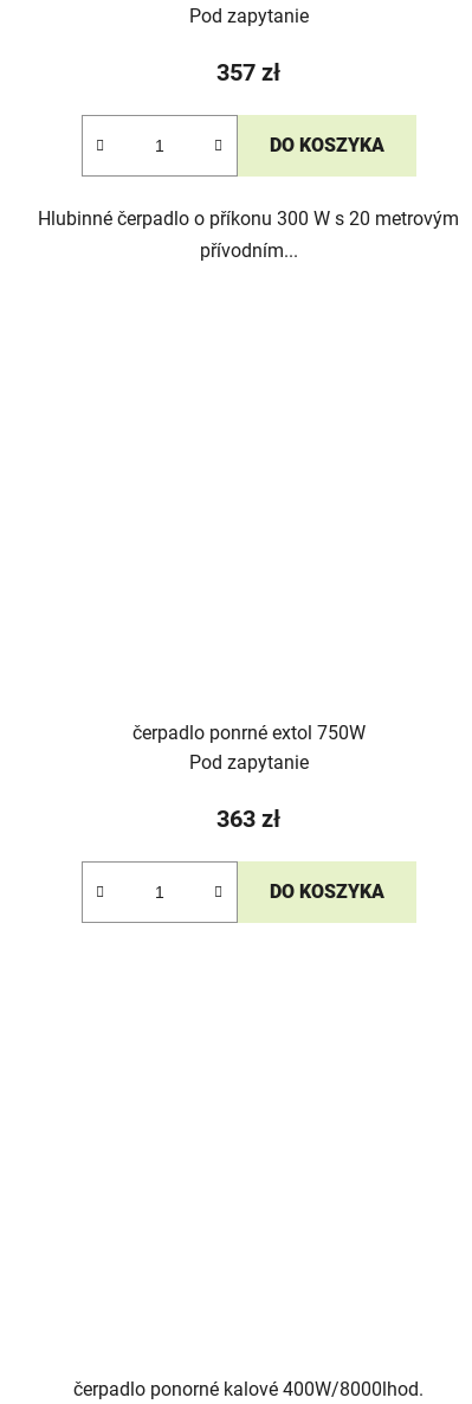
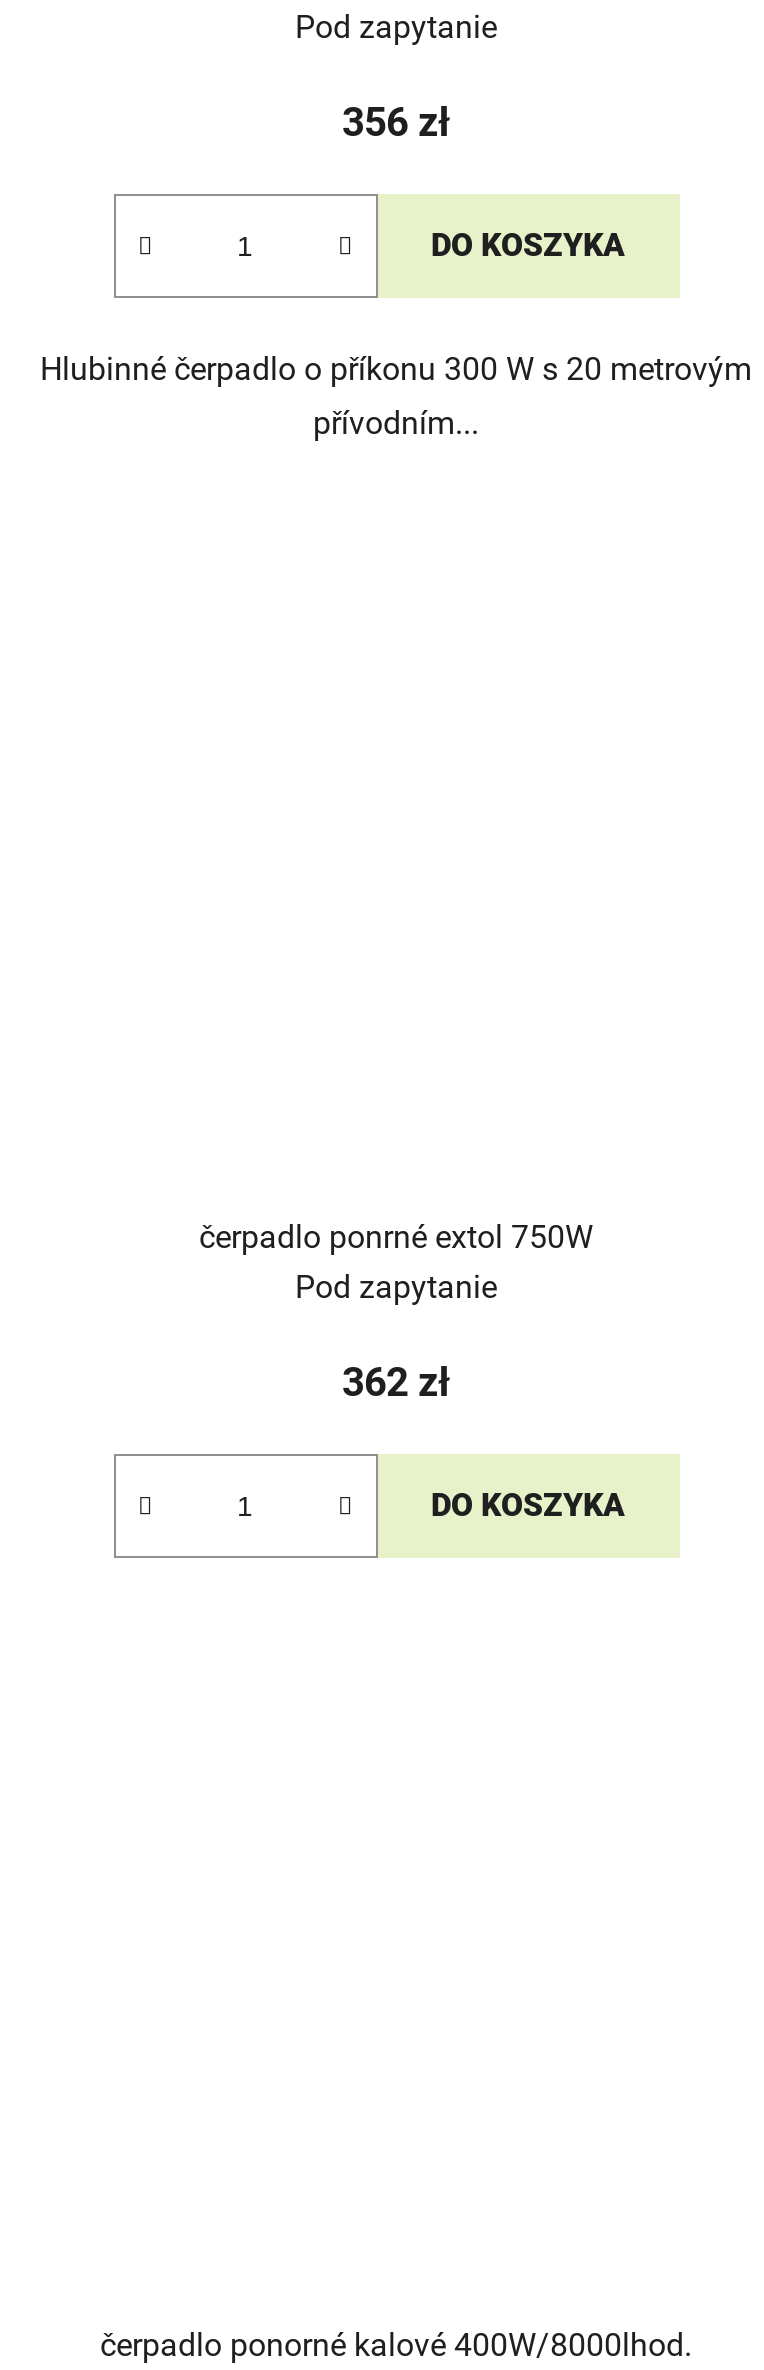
[216,58,280,86] 357 zł -> [342,97,450,145] 356 zł
[216,804,280,833] 363 zł -> [342,1357,450,1405] 362 zł

